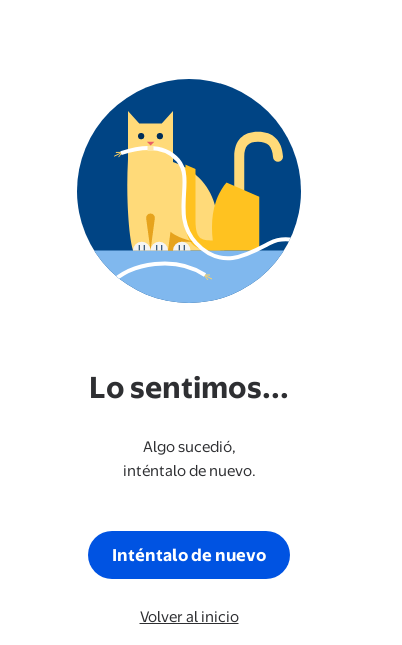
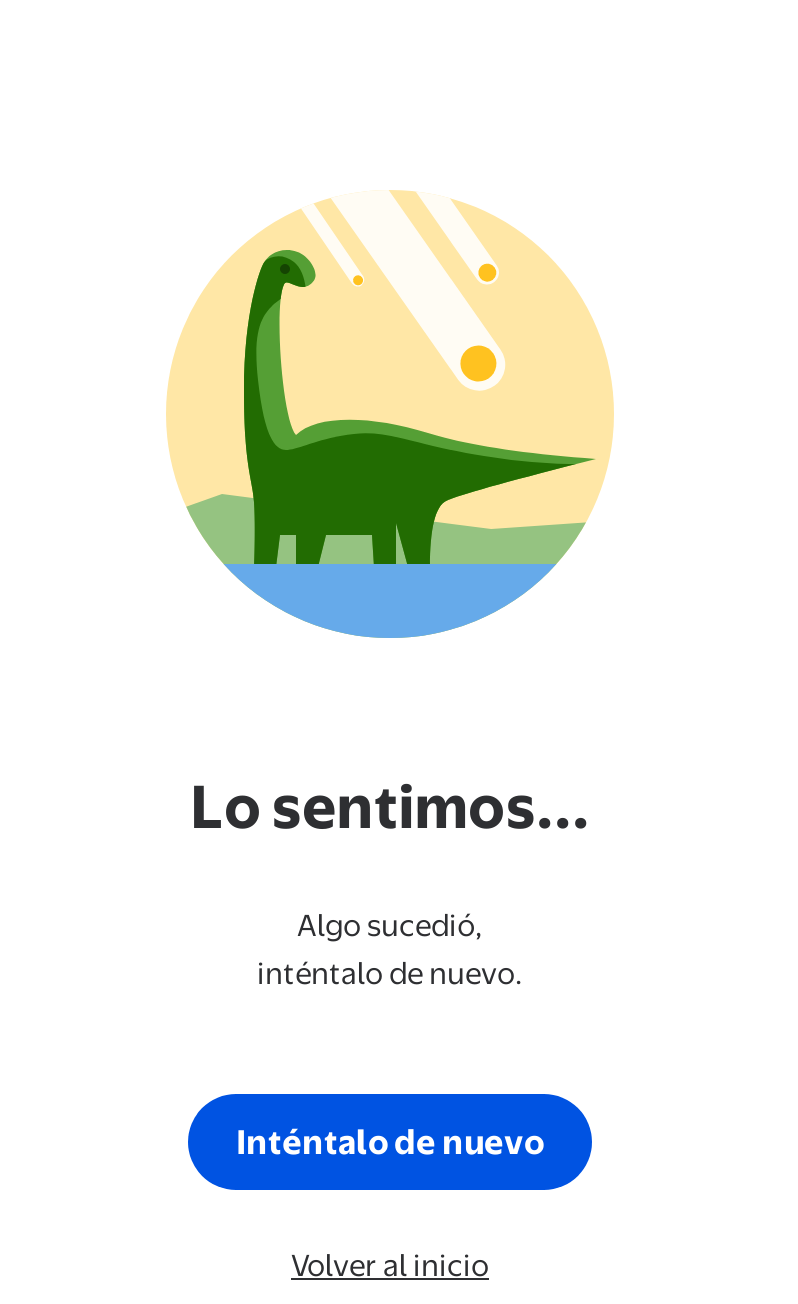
[76,78,302,281] [image] -> [166,190,614,592] [image]

